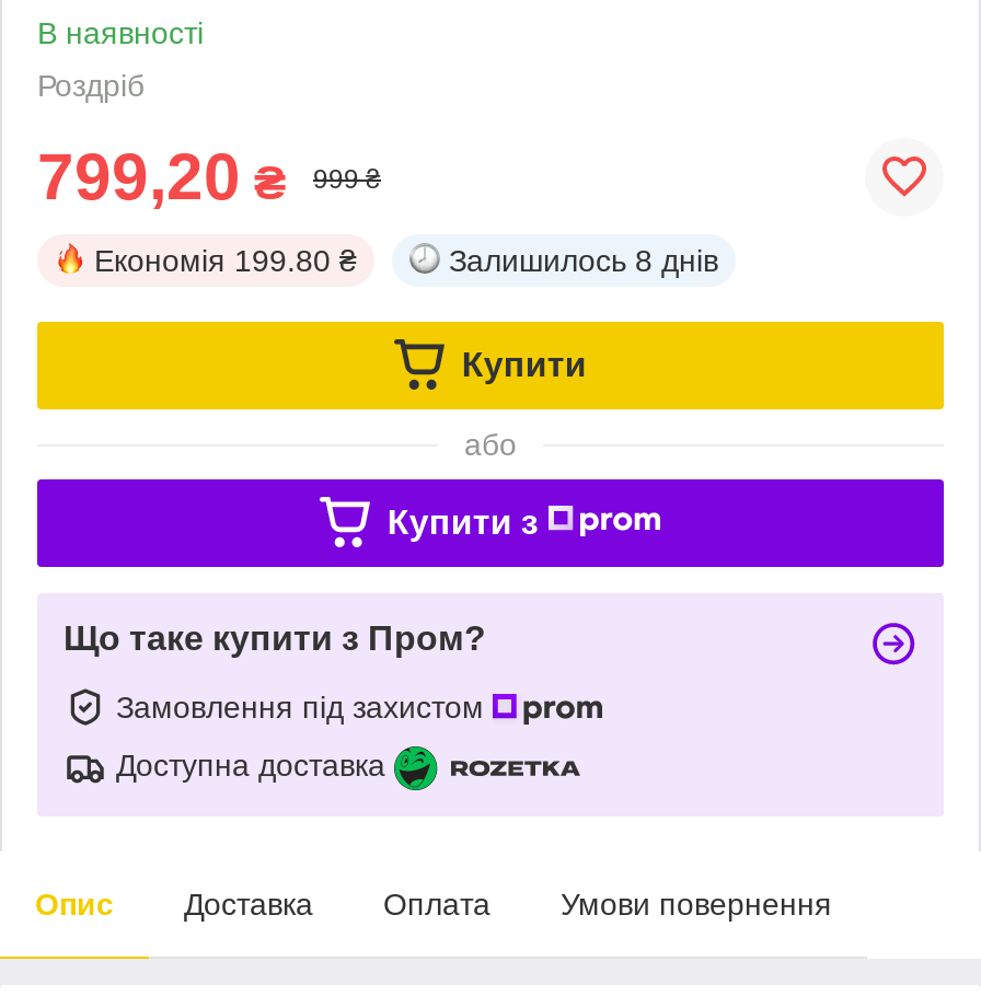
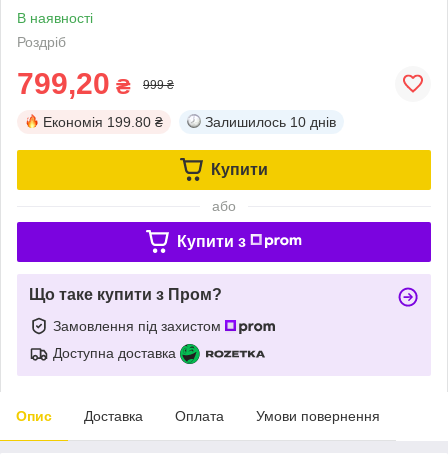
[449,243,718,278] Залишилось 8 днів -> [205,114,336,130] Залишилось 10 днів

